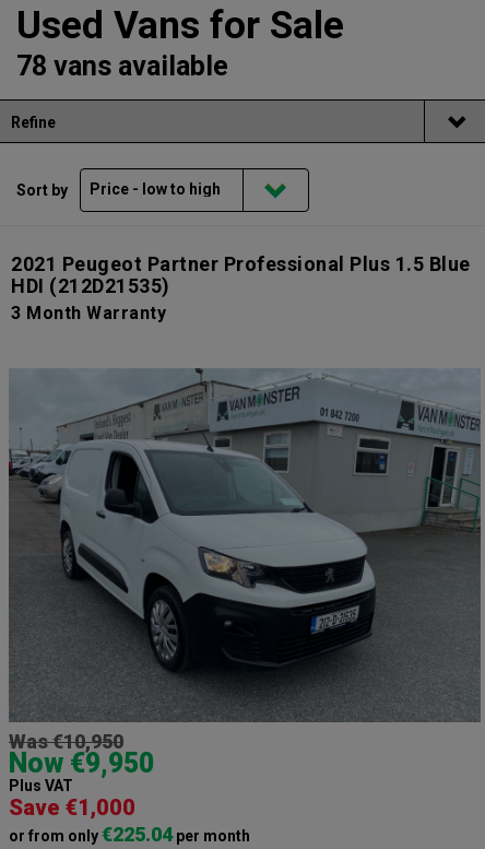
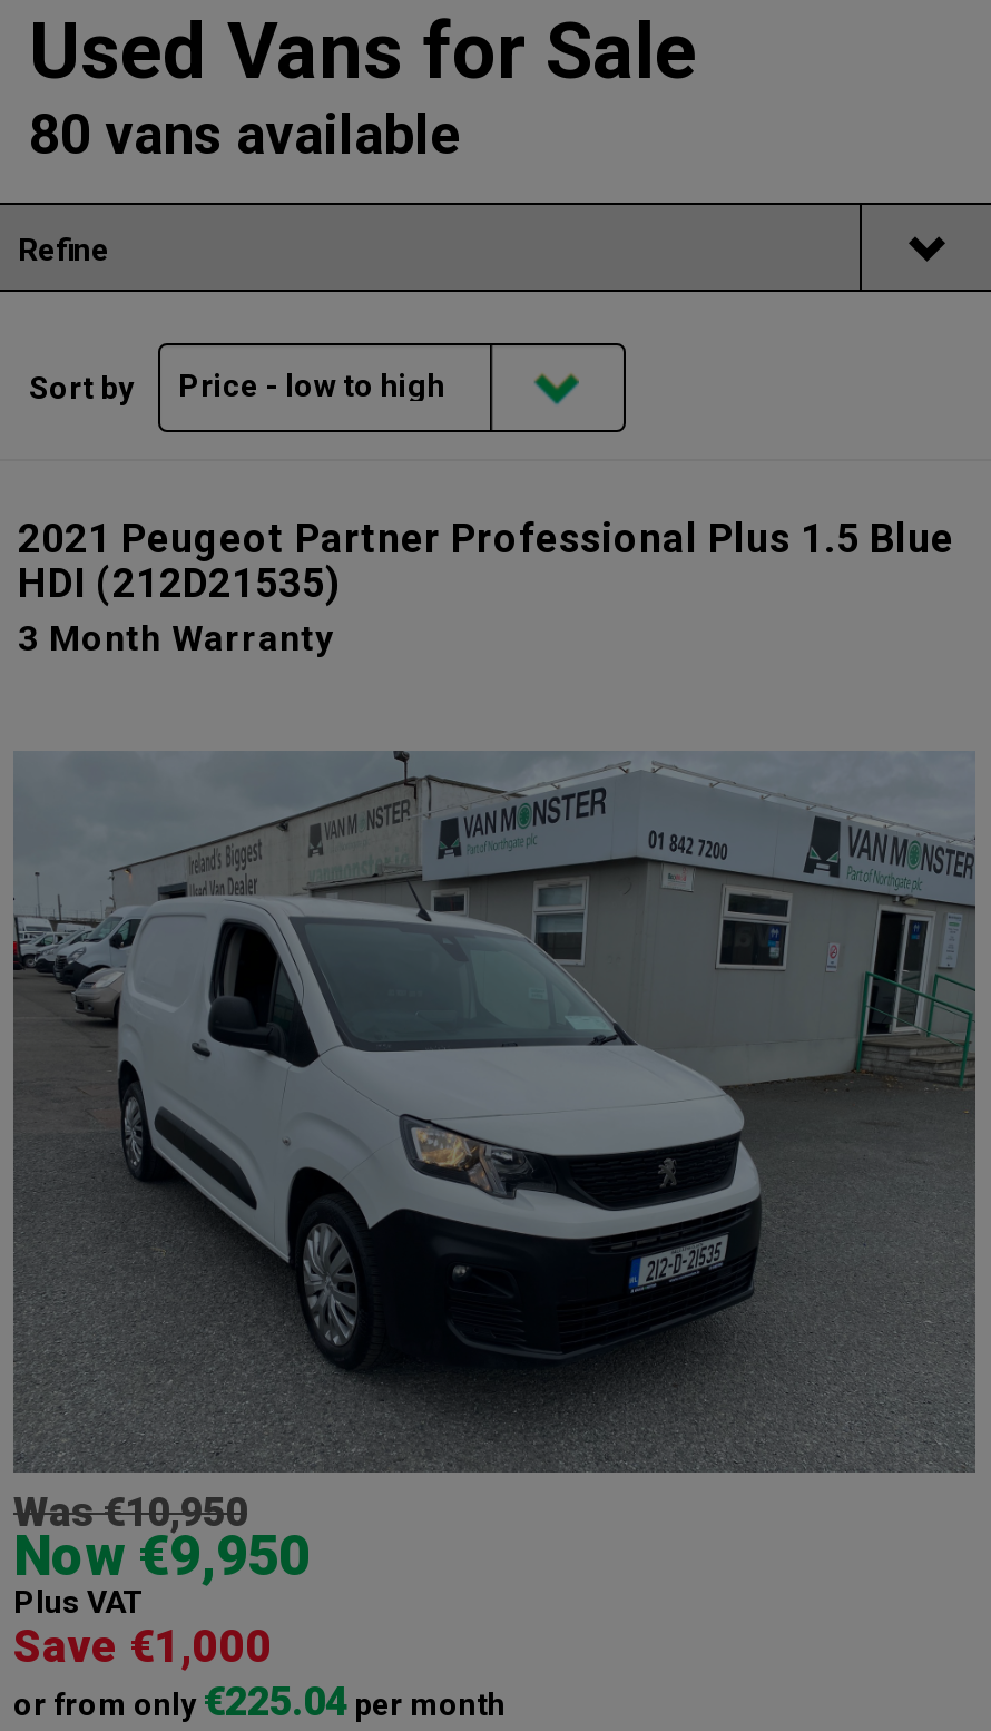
[16,50,228,82] 78 vans available -> [29,102,461,167] 80 vans available

